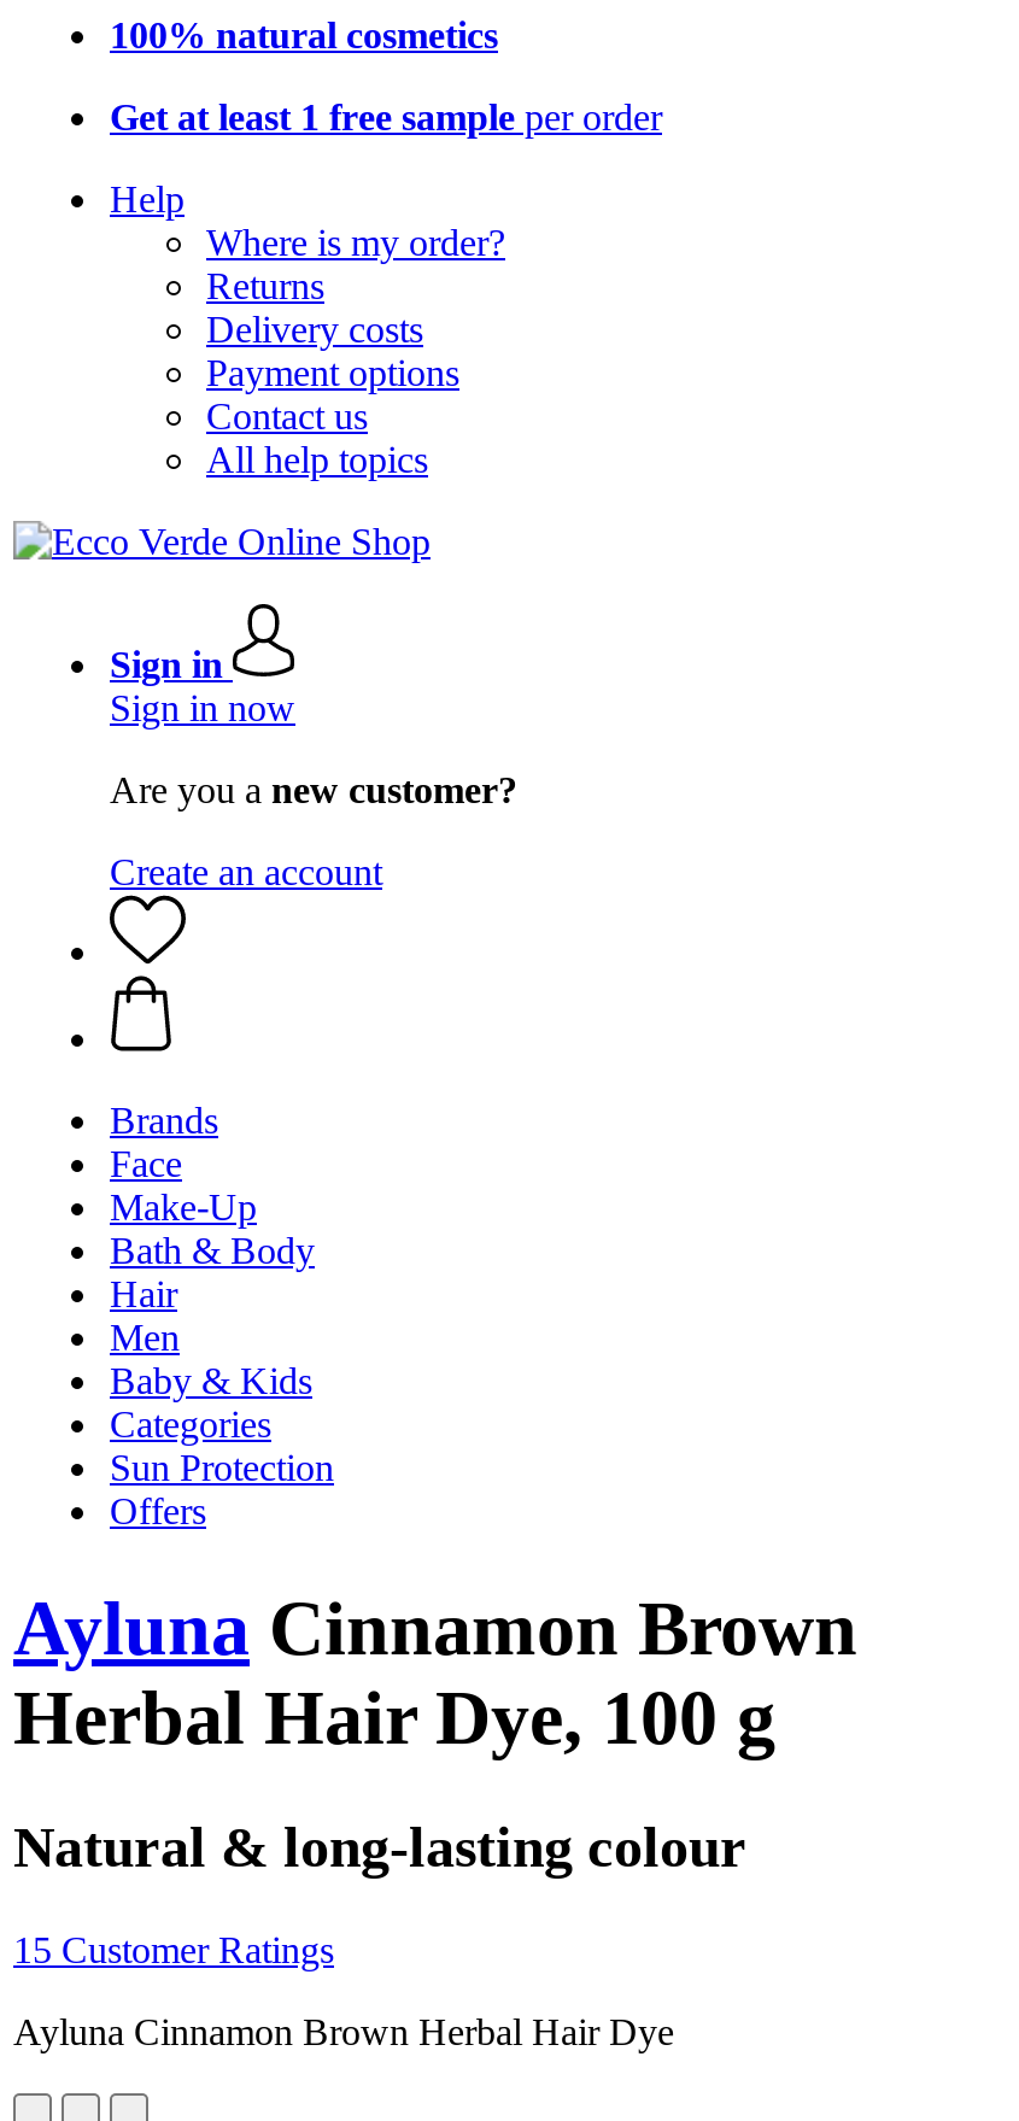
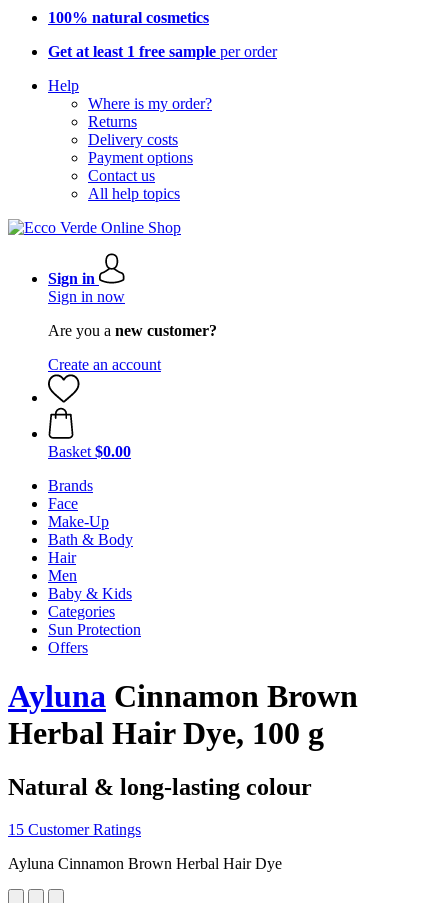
none -> [48,443,131,460] Basket $0.00

